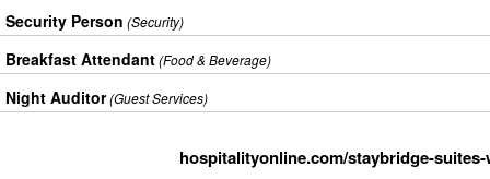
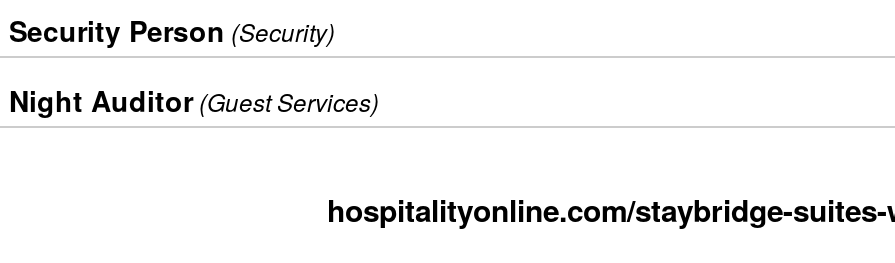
[5,48,271,70] Breakfast Attendant (Food & Beverage) -> none

